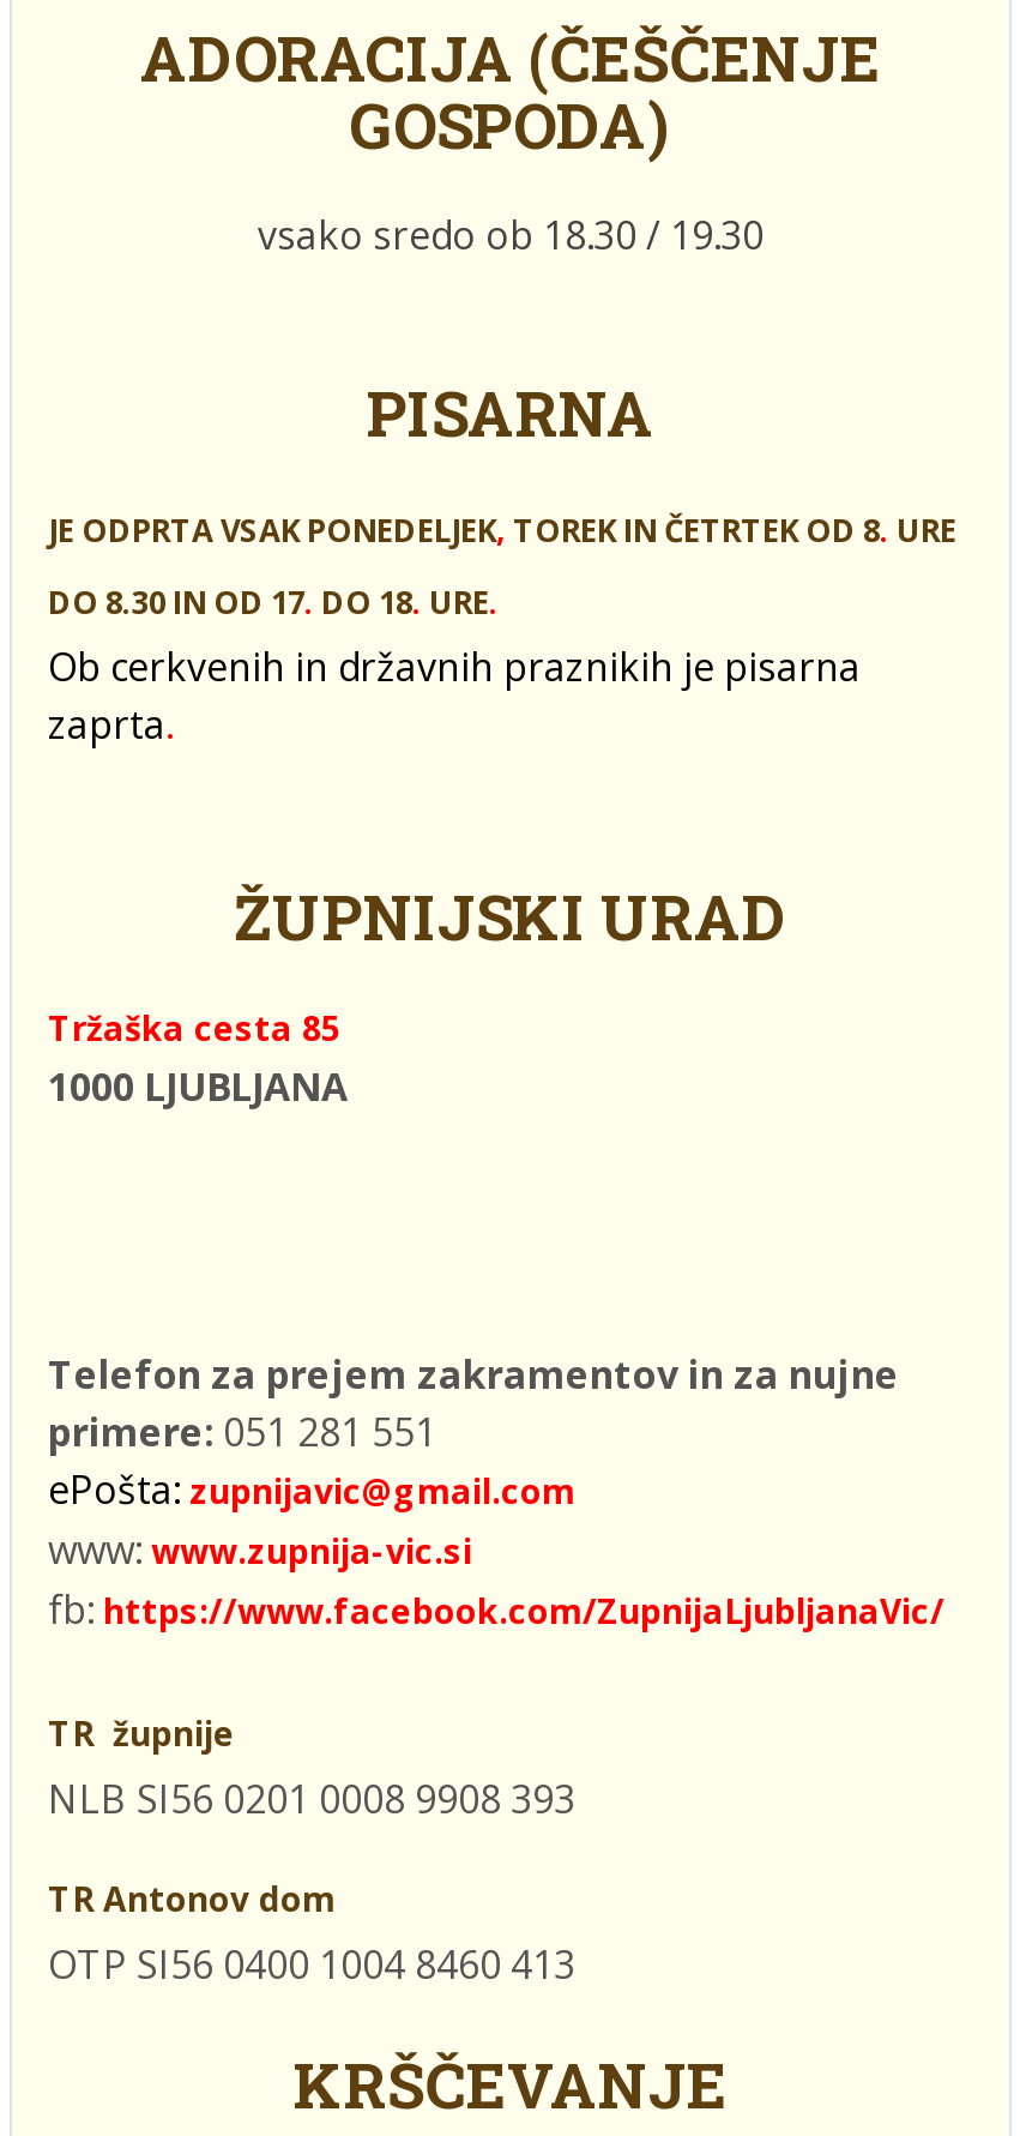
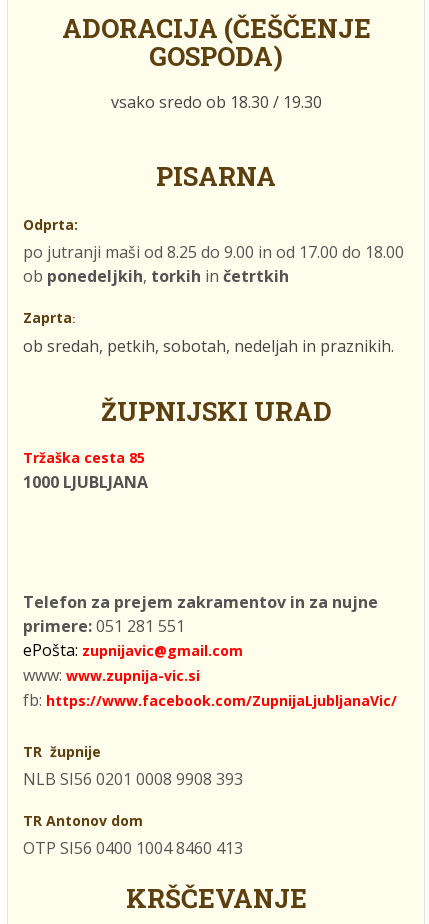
[48,509,956,552] JE ODPRTA VSAK PONEDELJEK, TOREK IN ČETRTEK OD 8. URE -> [23,215,404,287] Odprta: | po jutranji maši od 8.25 do 9.00 in od 17.00 do 18.00 | ob ponedeljkih, torkih in četrtkih
[48,580,861,751] DO 8.30 IN OD 17. DO 18. URE. | Ob cerkvenih in državnih praznikih je pisarna | zaprta. -> [23,308,394,357] Zaprta: | ob sredah, petkih, sobotah, nedeljah in praznikih.

